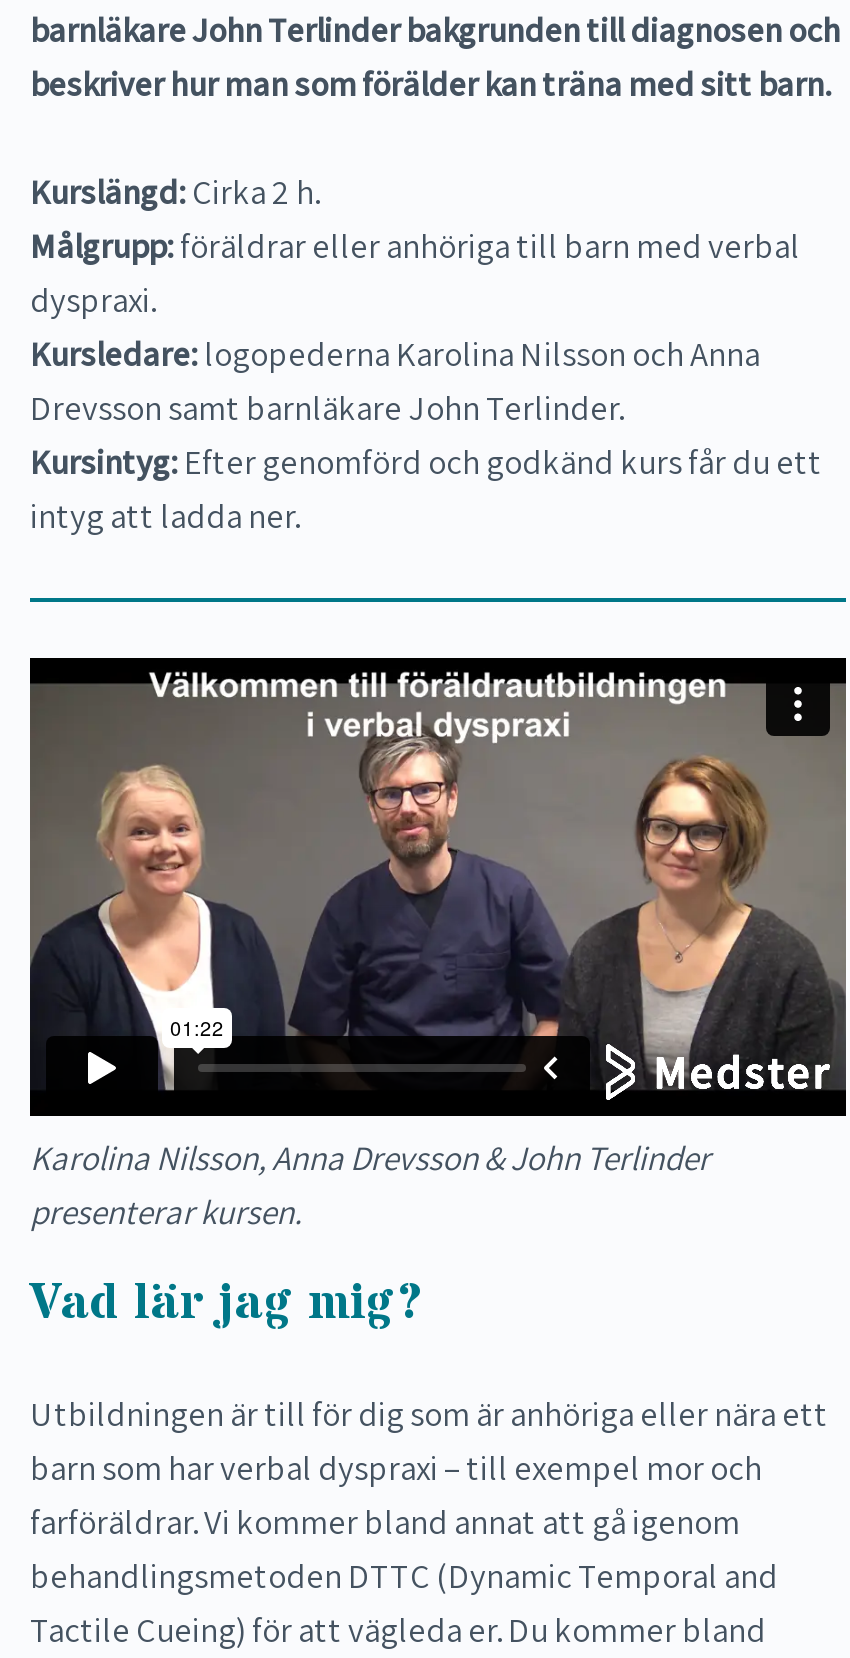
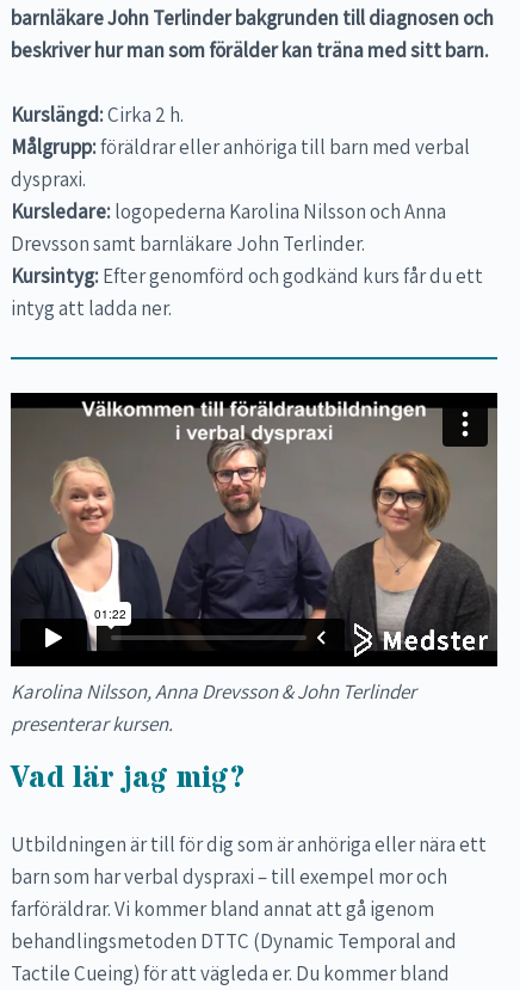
[754,682,828,748] [image] -> [441,408,488,448] [image]

